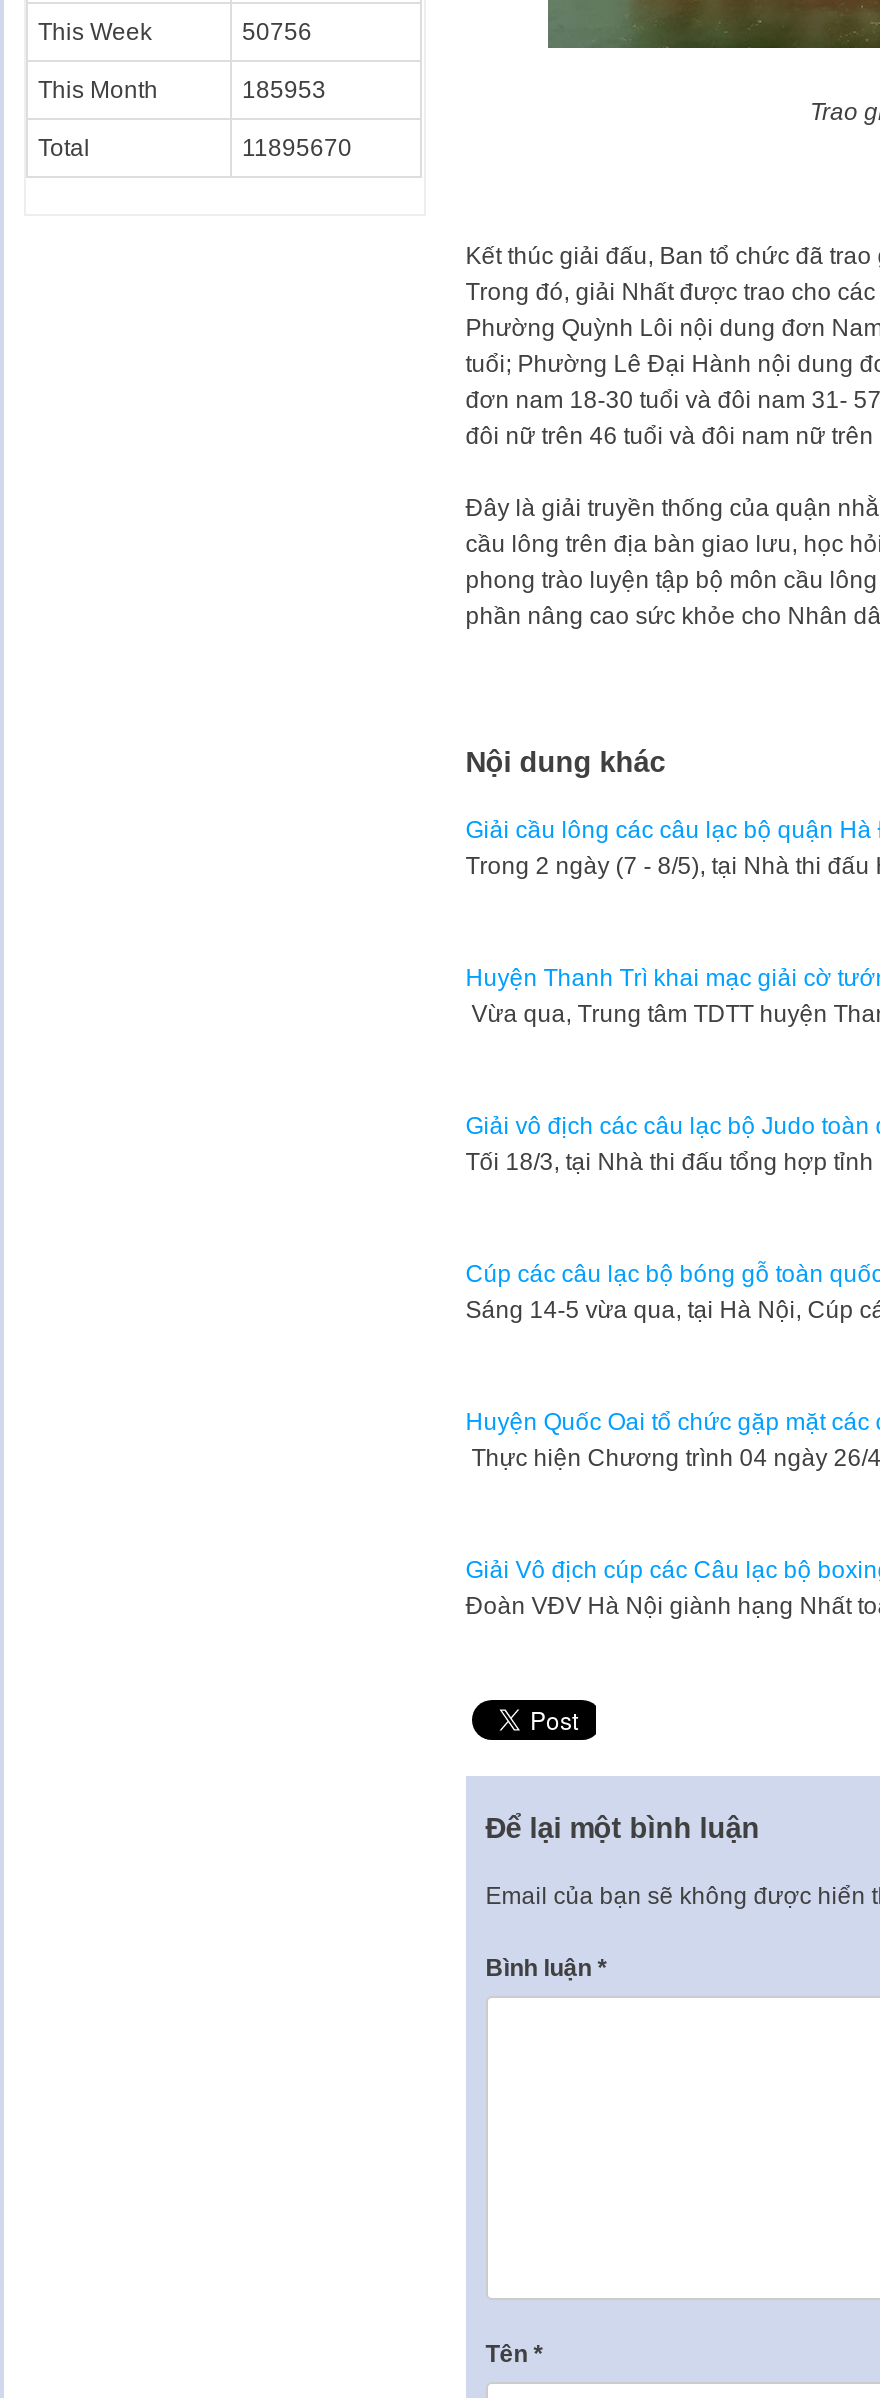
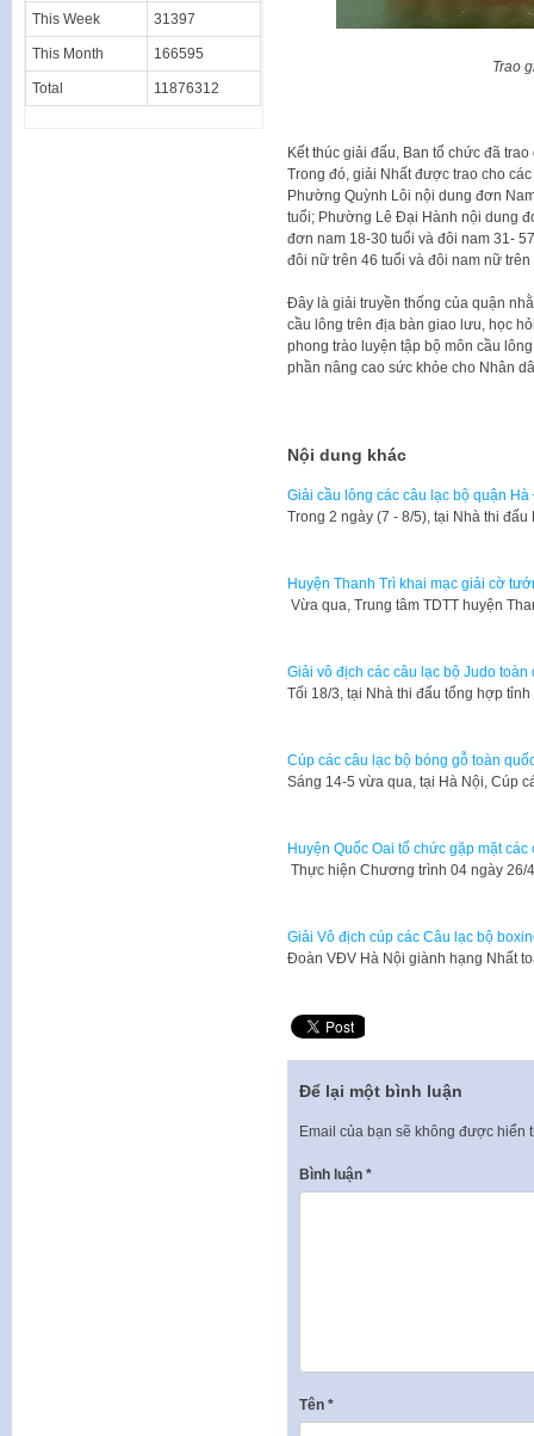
[242,18,312,46] 50756 -> [154,11,195,27] 31397
[242,76,326,104] 185953 -> [154,45,204,62] 166595
[242,134,352,162] 11895670 -> [154,80,219,97] 11876312

